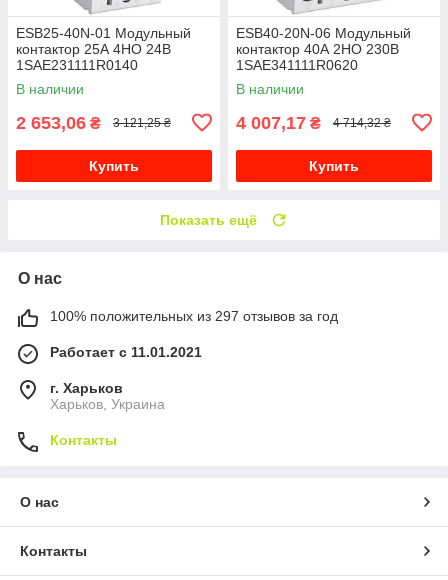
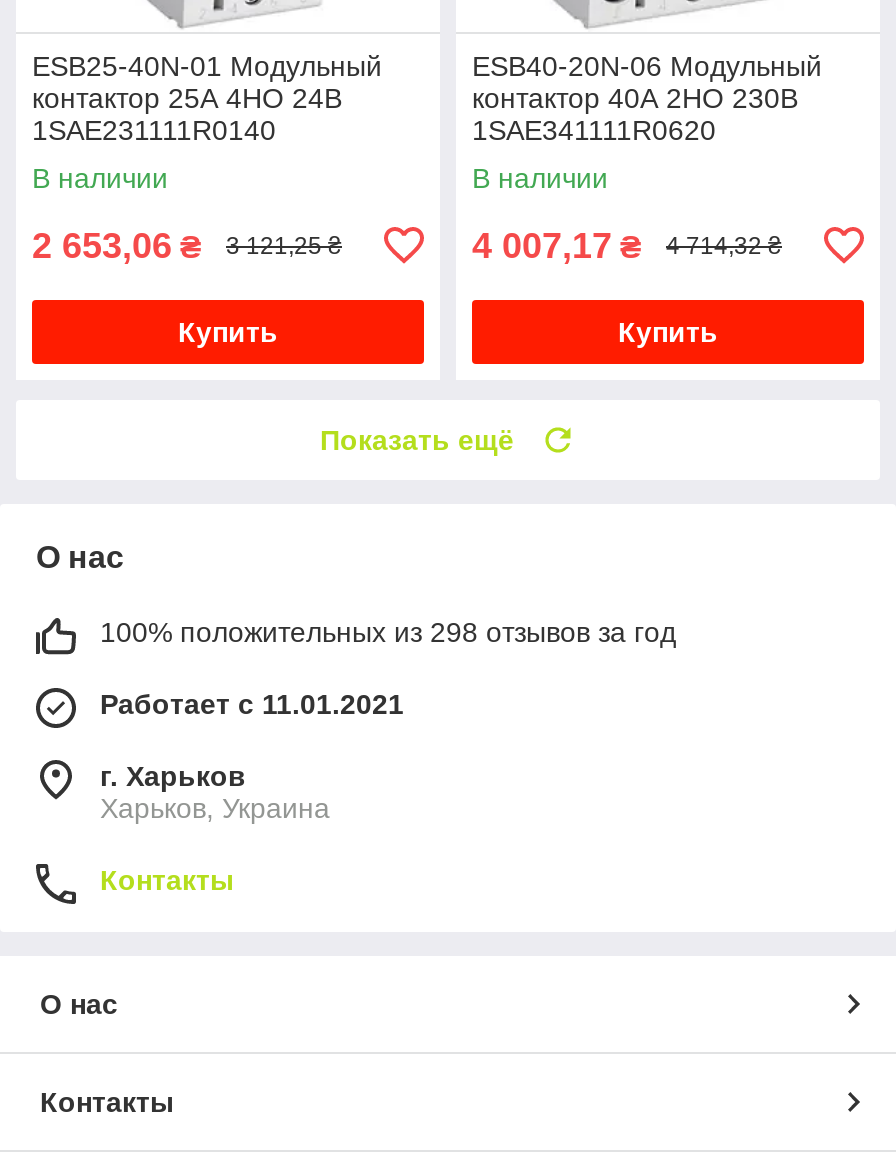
[50,308,338,324] 100% положительных из 297 отзывов за год -> [100,616,676,648] 100% положительных из 298 отзывов за год

